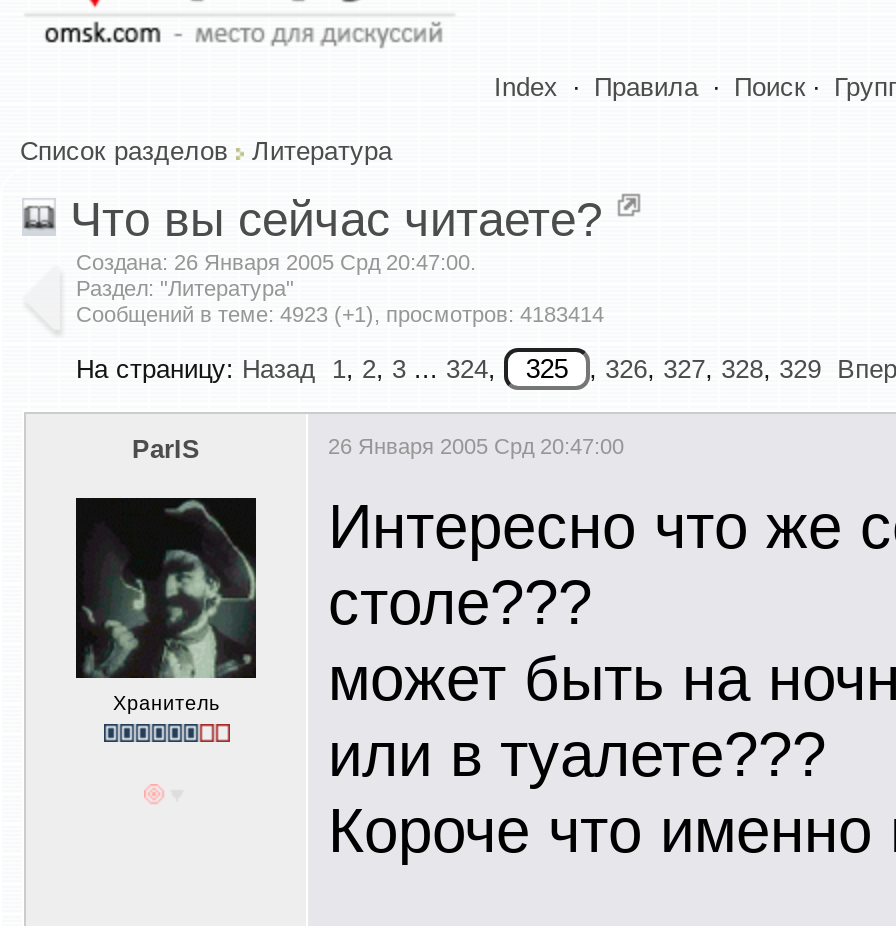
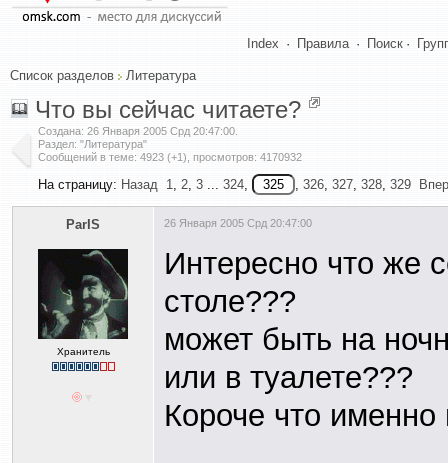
[76,302,604,326] Сообщений в теме: 4923 (+1), просмотров: 4183414 -> [38,151,302,163] Сообщений в теме: 4923 (+1), просмотров: 4170932

